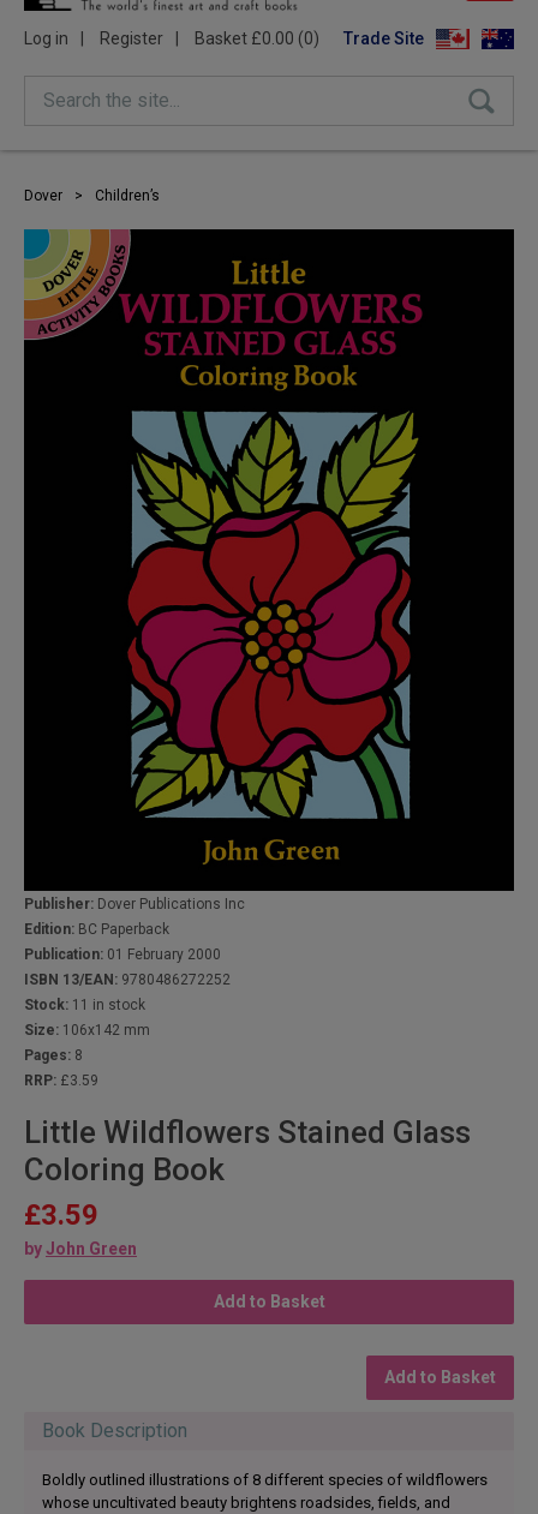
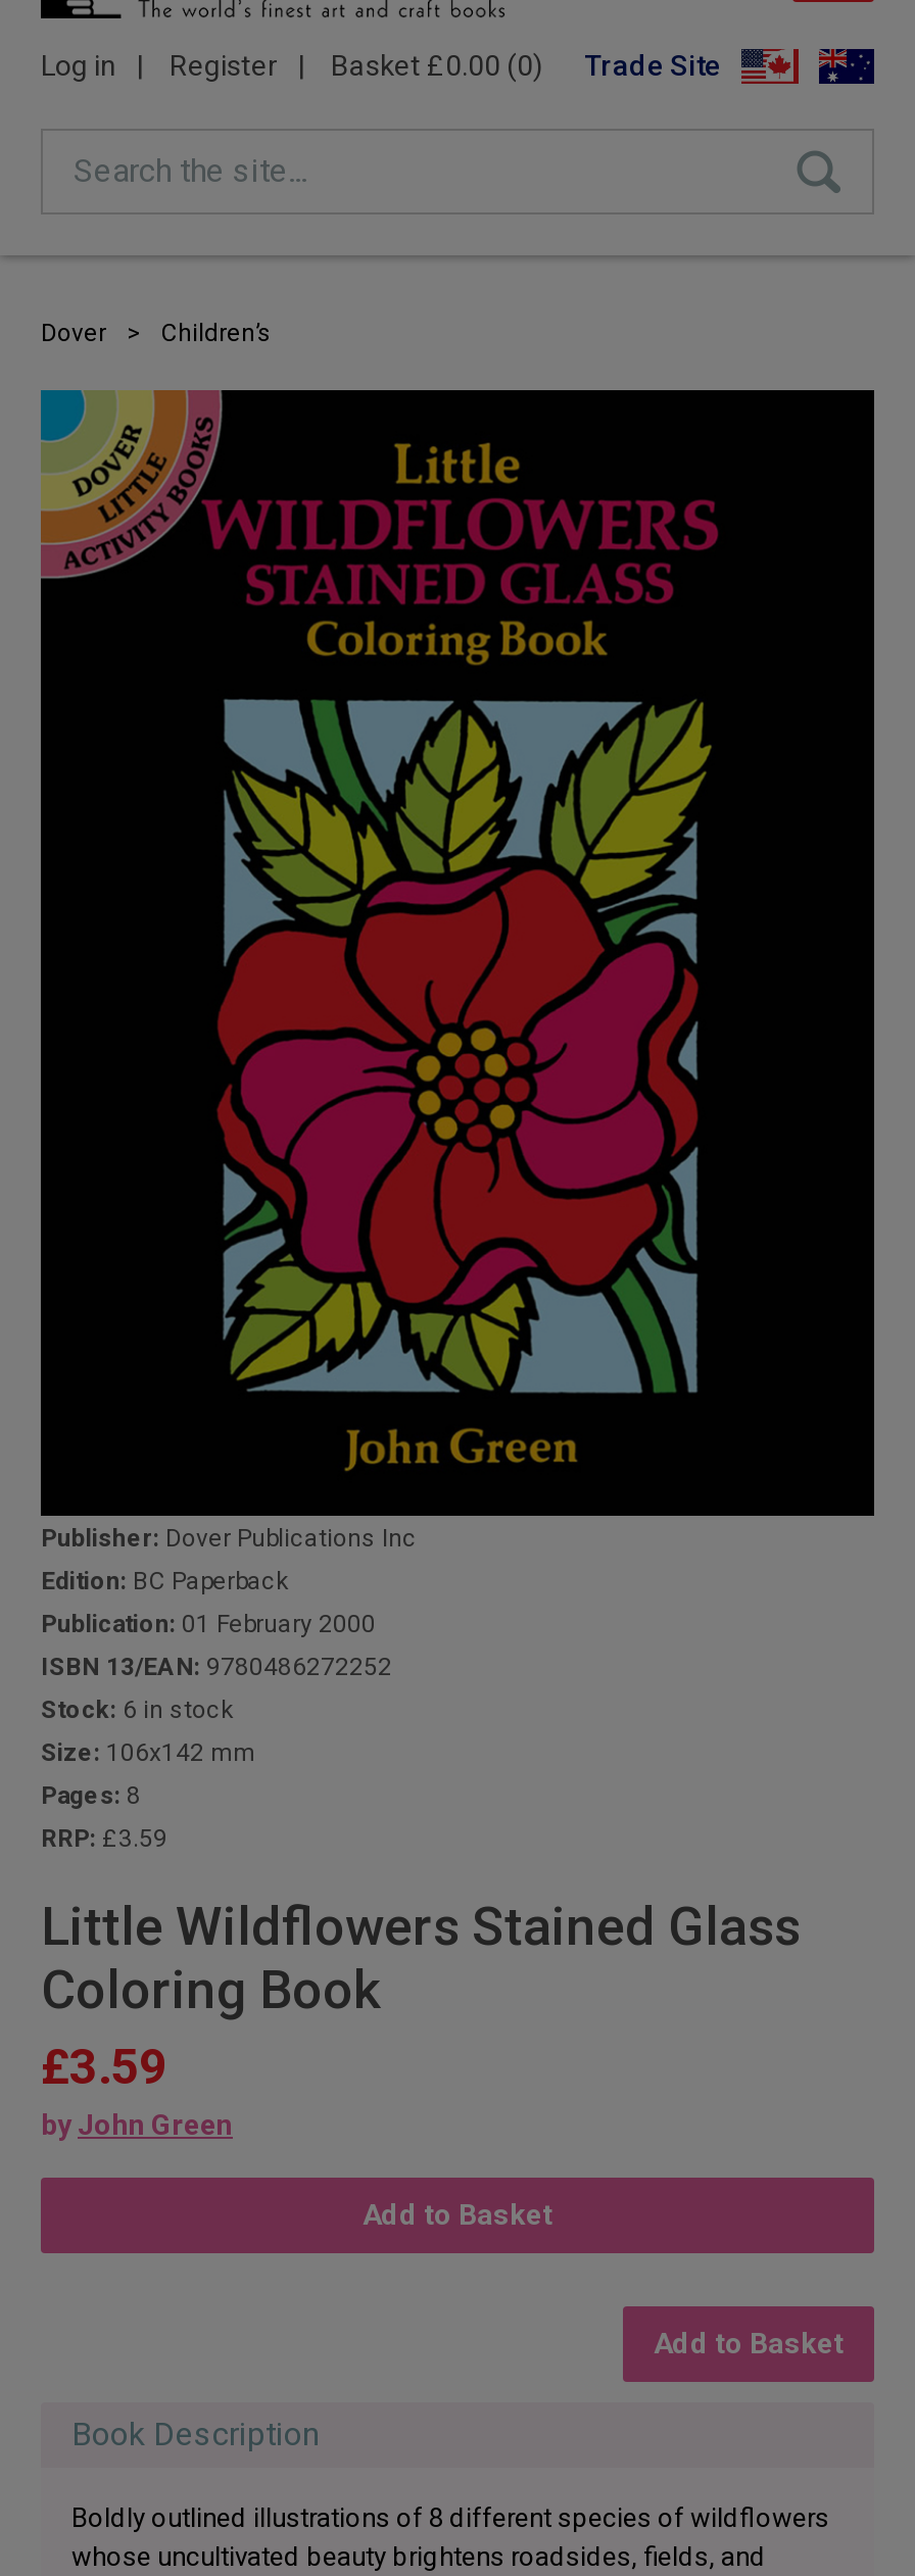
[24,996,145,1013] Stock: 11 in stock -> [41,1695,233,1723] Stock: 6 in stock

